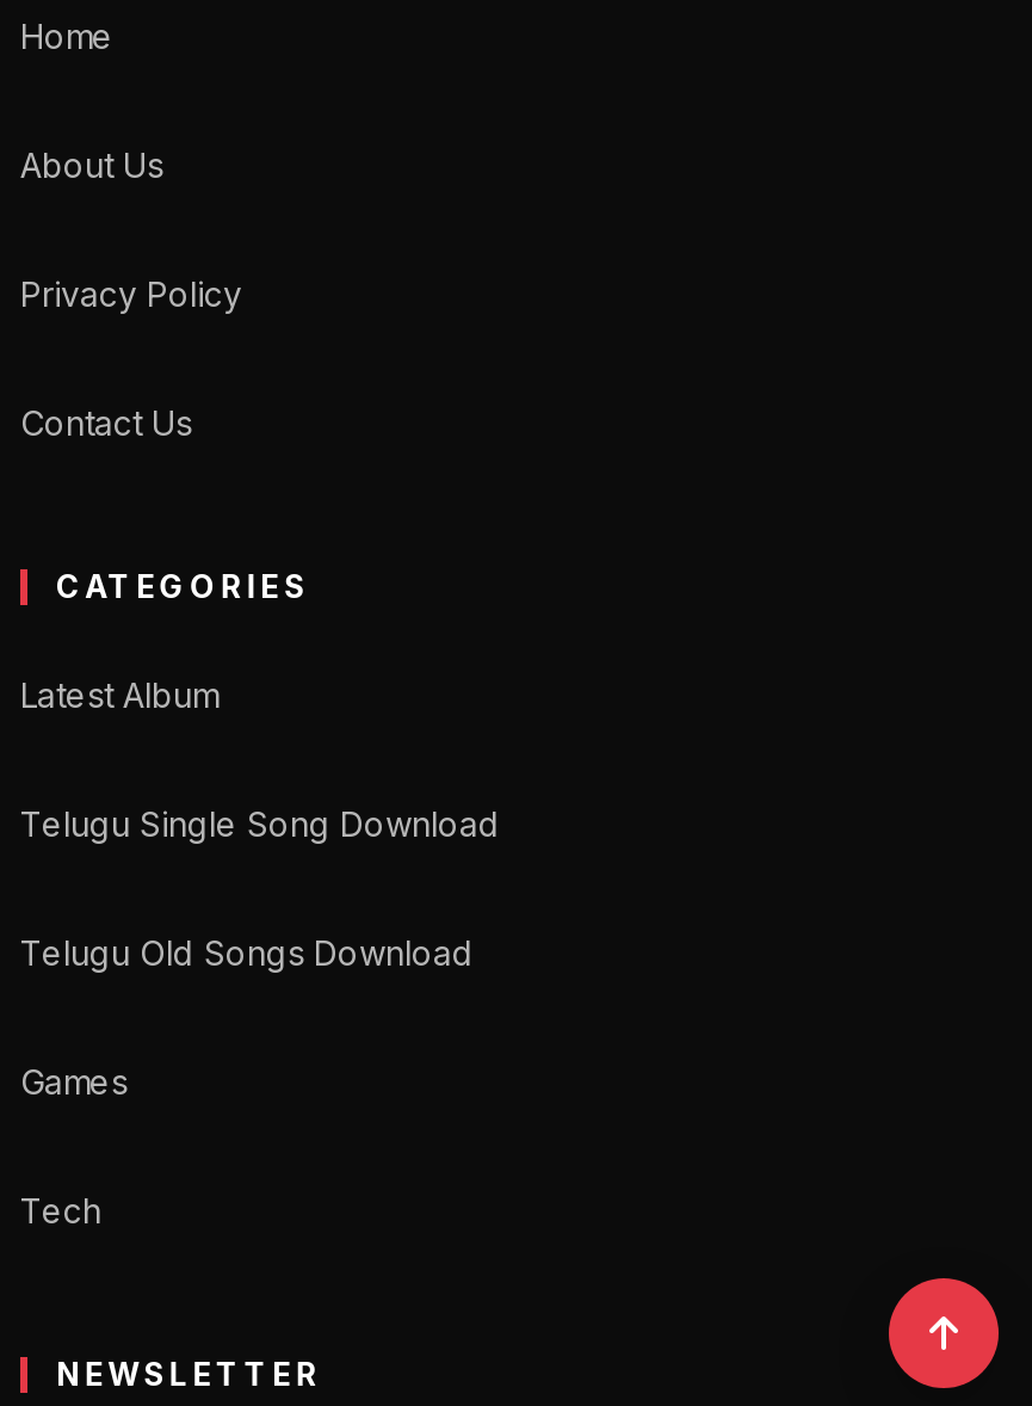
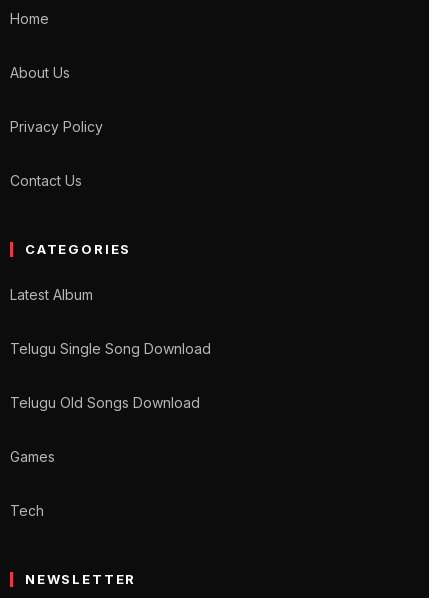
[886,1276,1001,1390] [image] -> none

